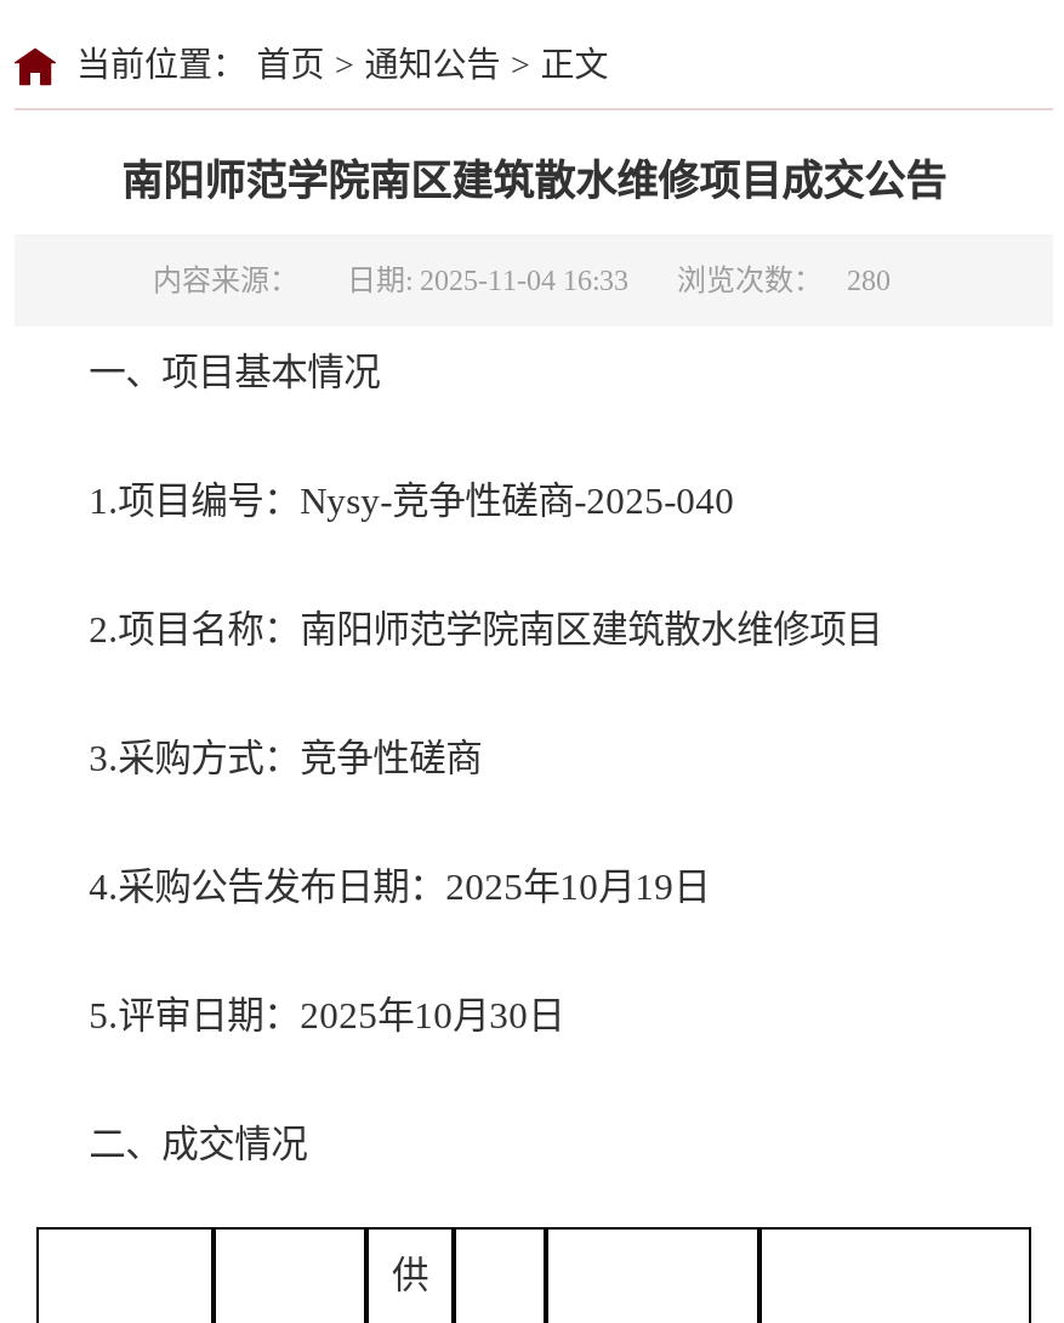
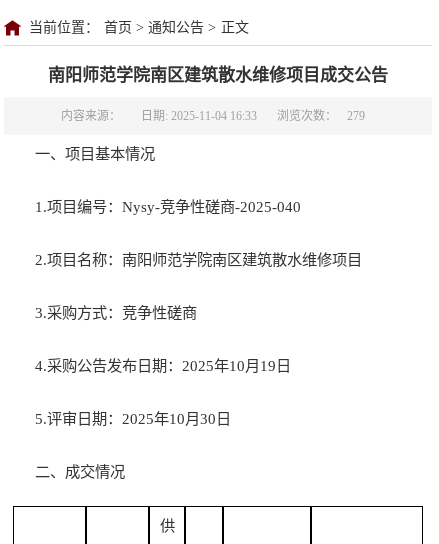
[153,263,891,297] 内容来源： 日期: 2025-11-04 16:33 浏览次数： 280 -> [61,109,365,123] 内容来源： 日期: 2025-11-04 16:33 浏览次数： 279

